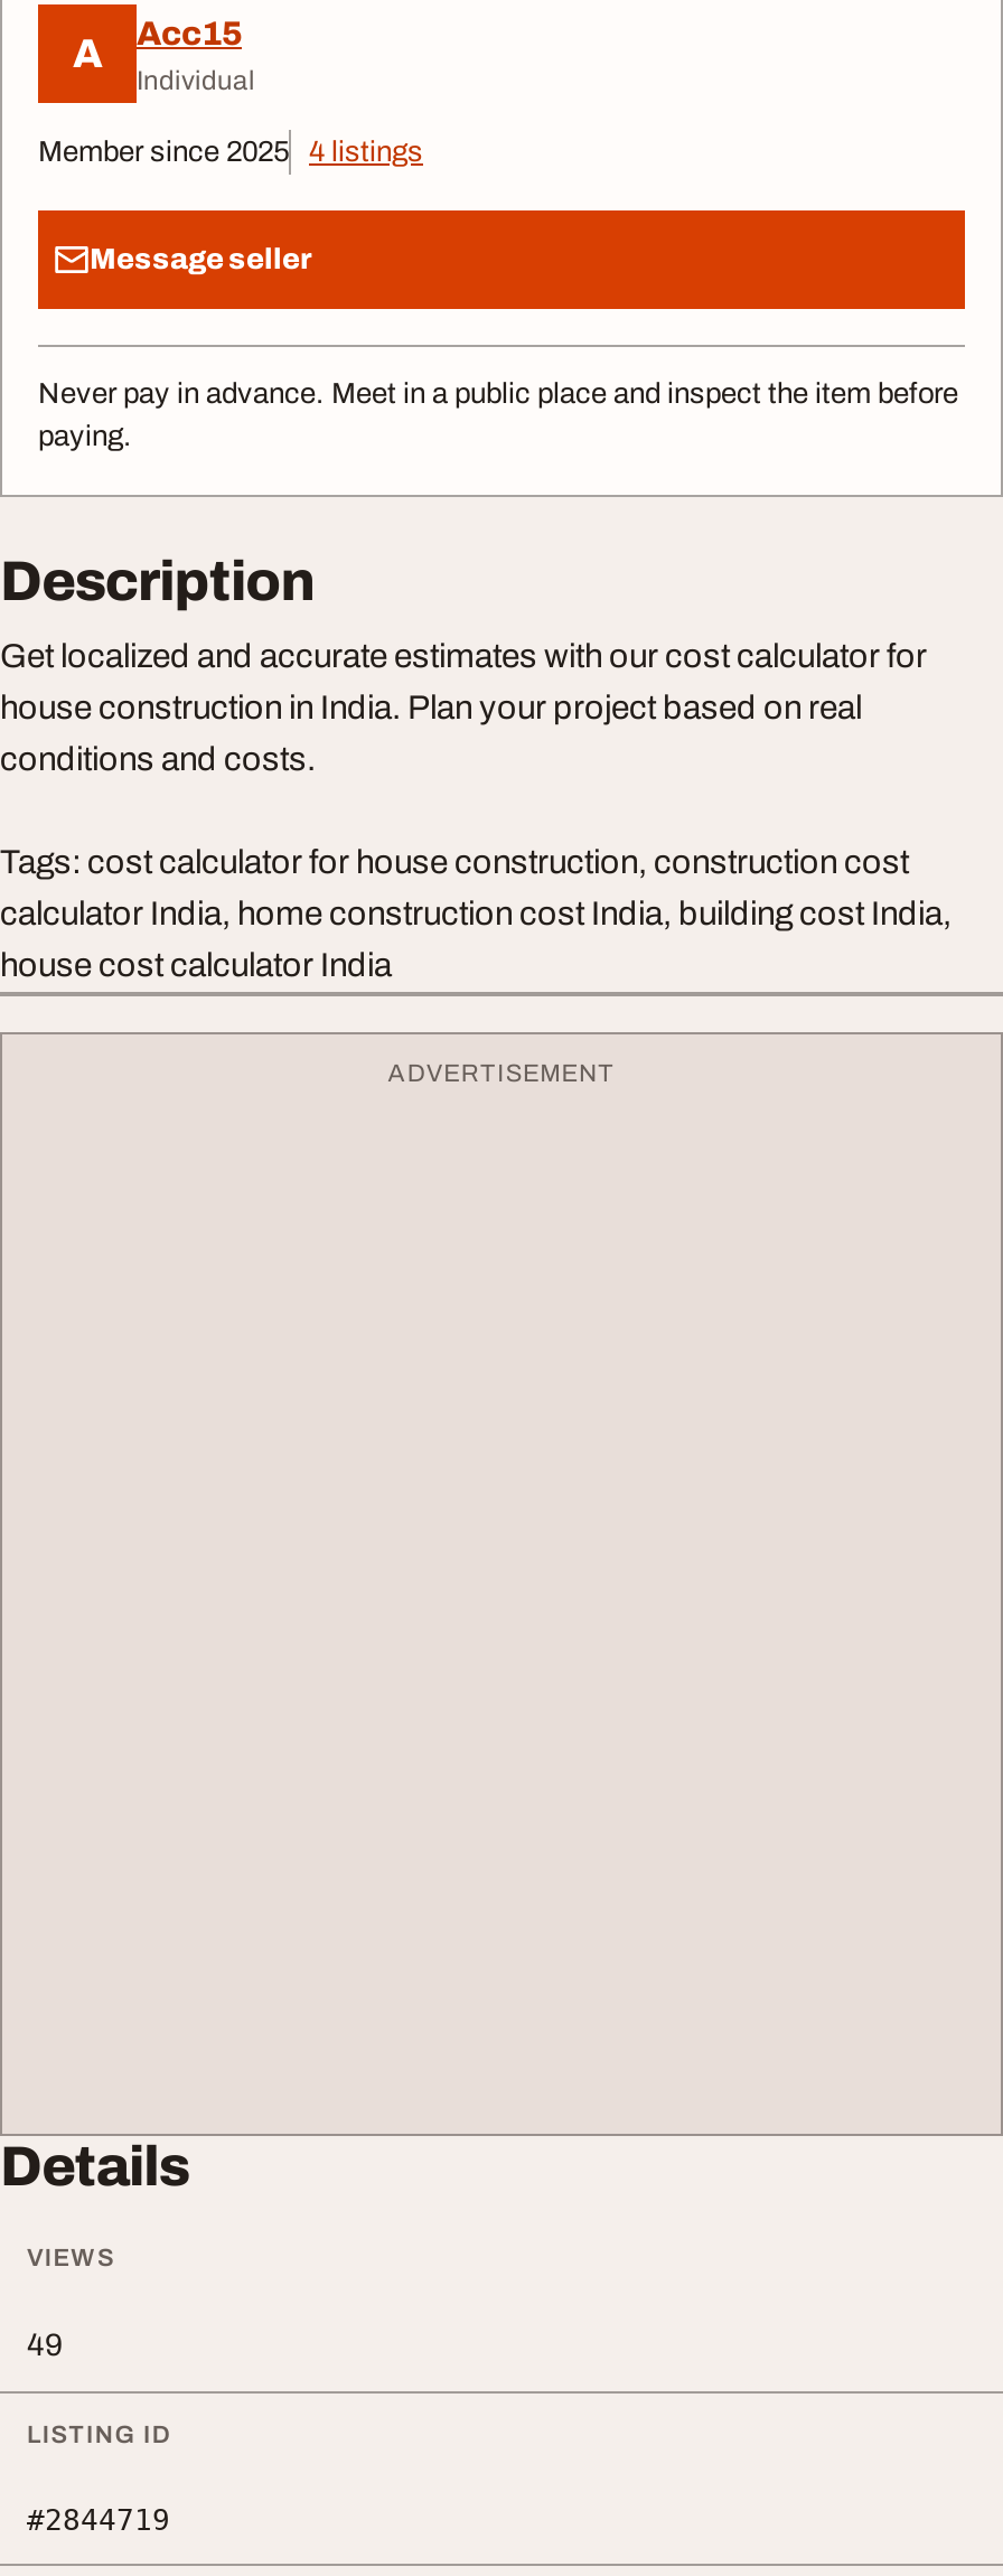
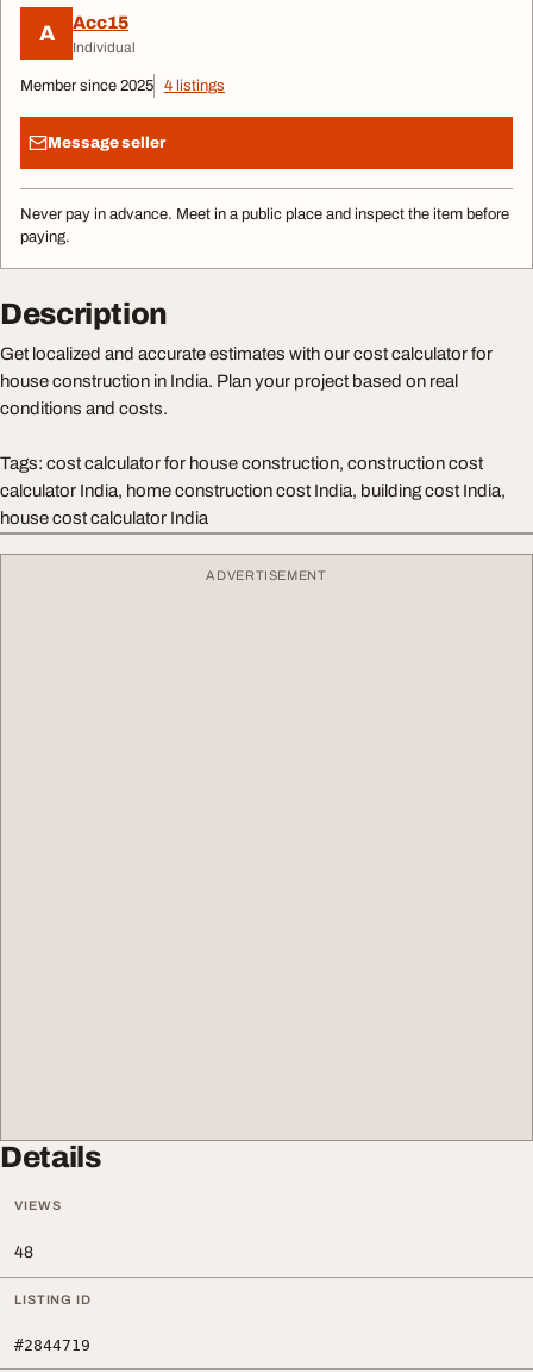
[27,2329,63,2362] 49 -> [14,1243,33,1261] 48

